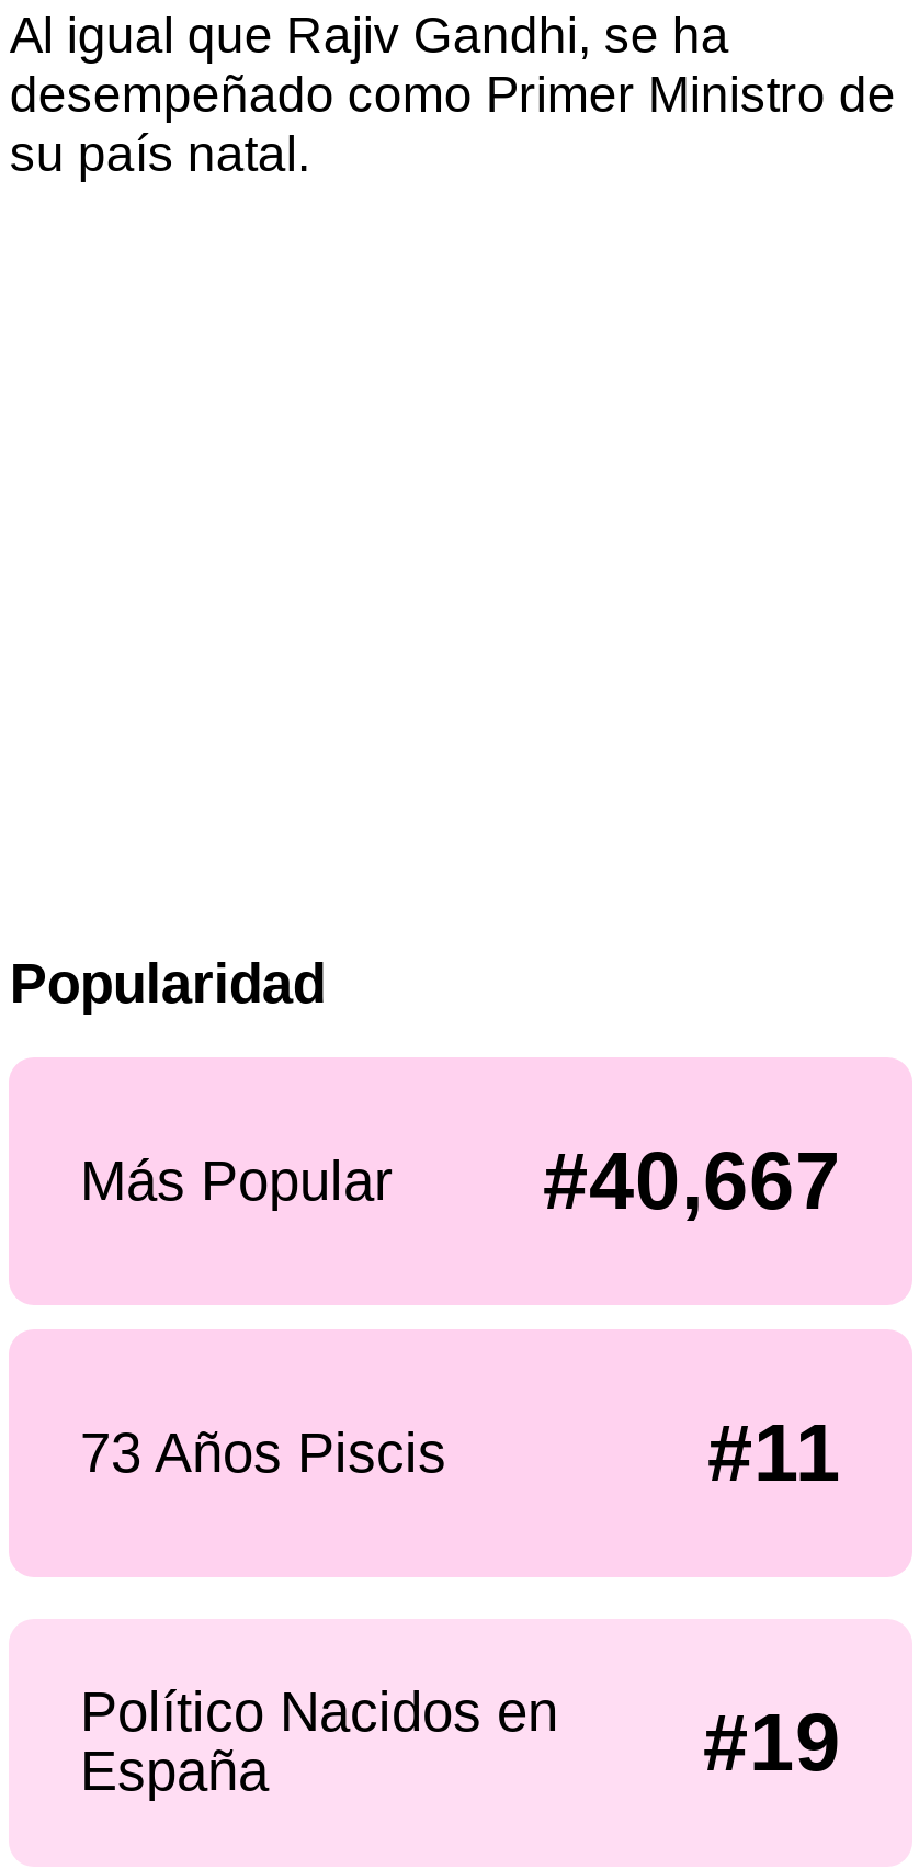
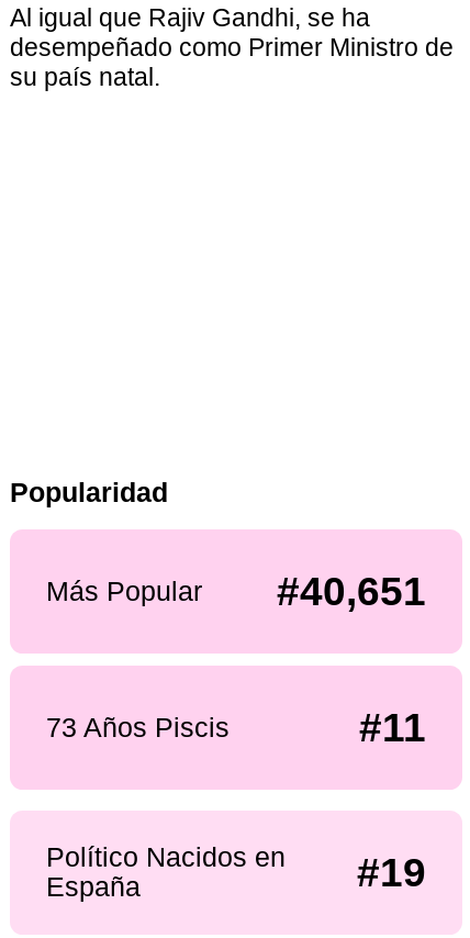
[543,1136,841,1226] #40,667 -> [277,569,427,614] #40,651

